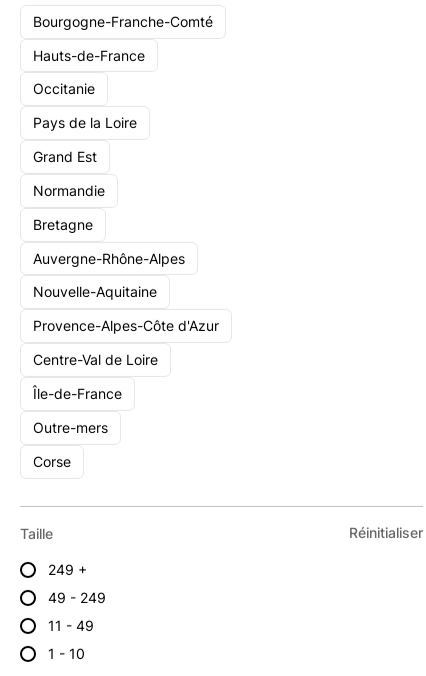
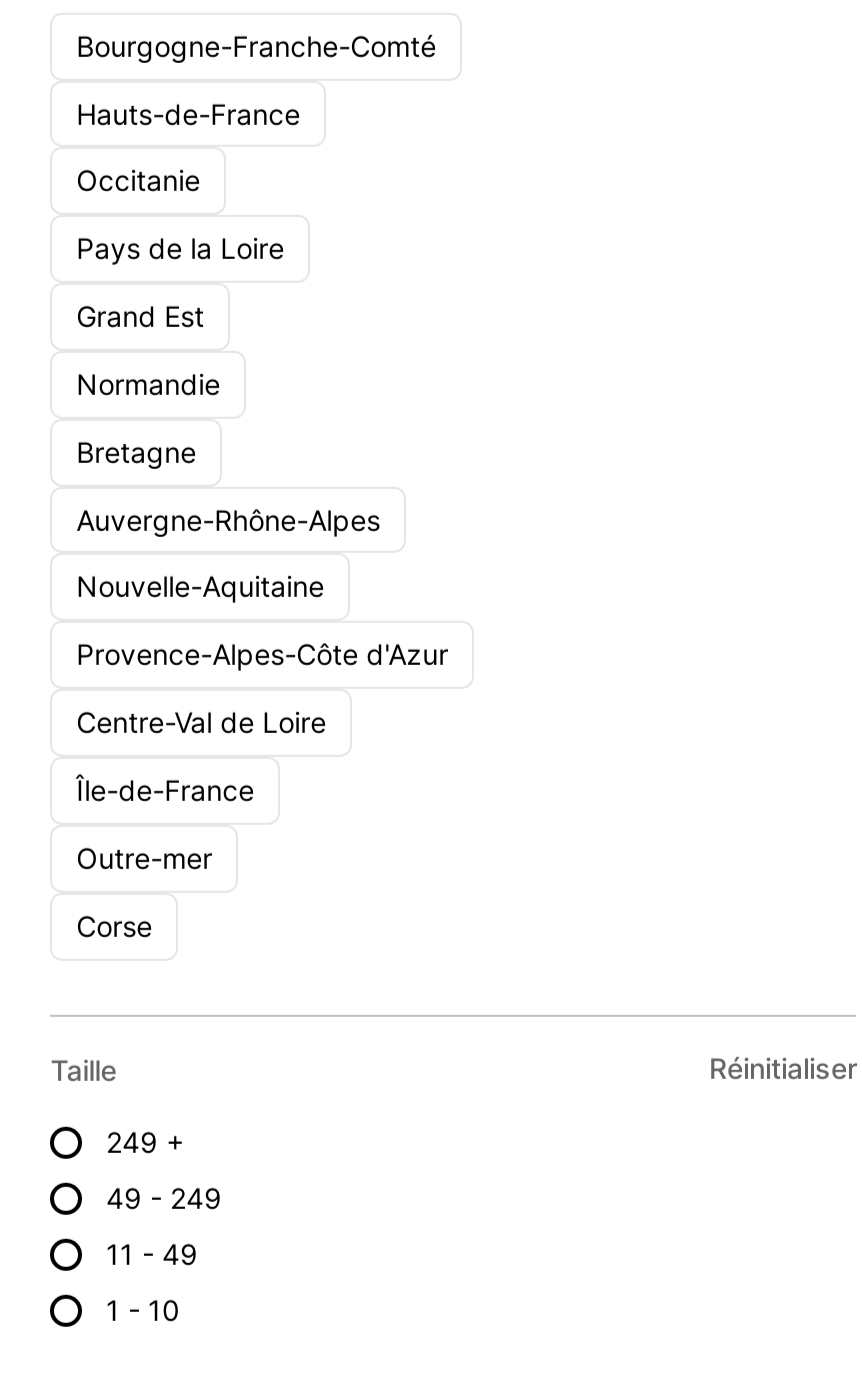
[33,420,108,436] Outre-mers -> [76,842,212,874] Outre-mer

